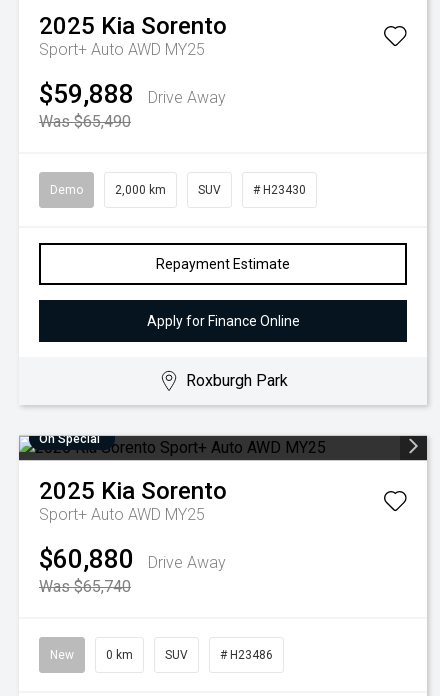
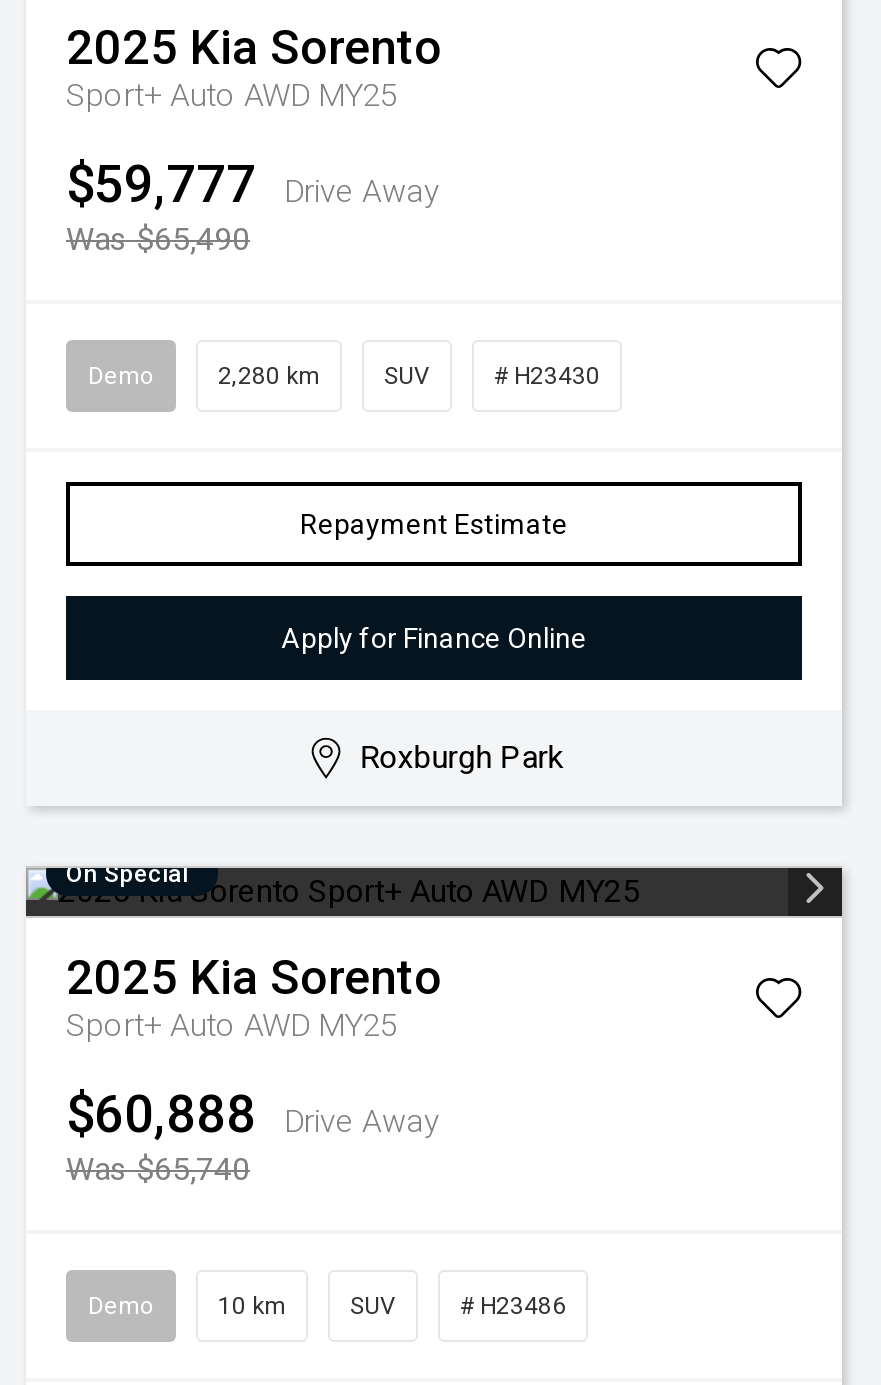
[39,79,226,109] $59,888 Drive Away -> [66,154,440,214] $59,777 Drive Away
[115,183,166,197] 2,000 km -> [218,362,320,390] 2,280 km
[39,544,226,574] $60,880 Drive Away -> [66,1084,440,1144] $60,888 Drive Away
[50,648,133,662] New | 0 km -> [88,1292,286,1320] Demo | 10 km

